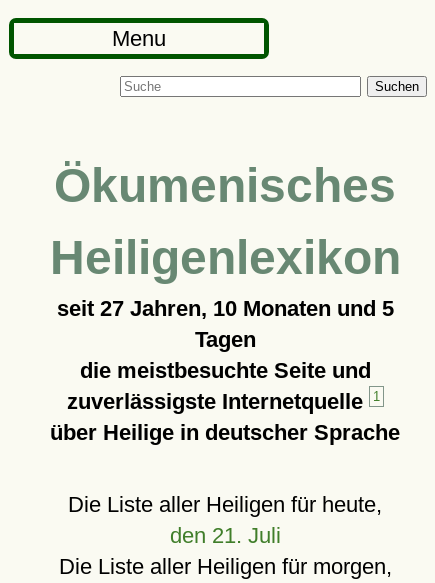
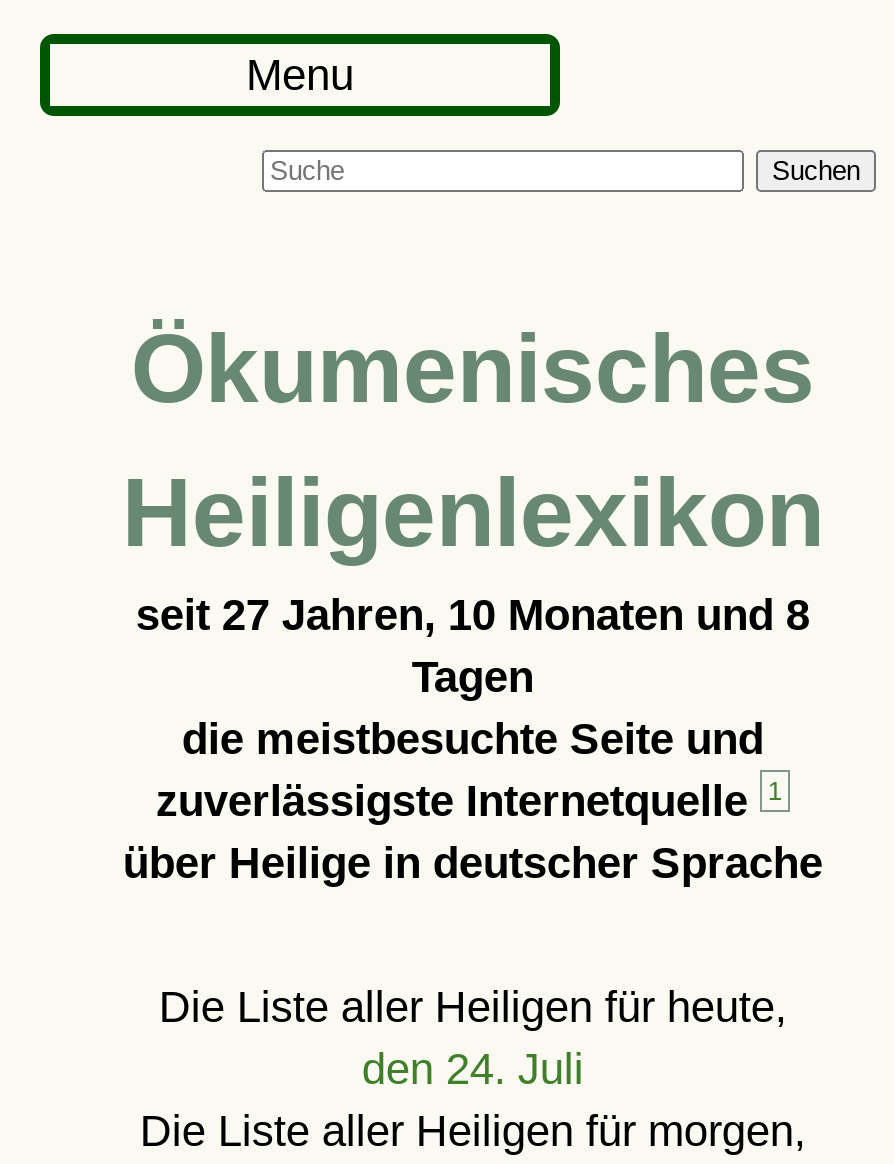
[57,296,394,321] seit 27 Jahren, 10 Monaten und 5 -> [136,590,810,640] seit 27 Jahren, 10 Monaten und 8
[170,523,281,548] den 21. Juli -> [362,1044,584,1094] den 24. Juli

